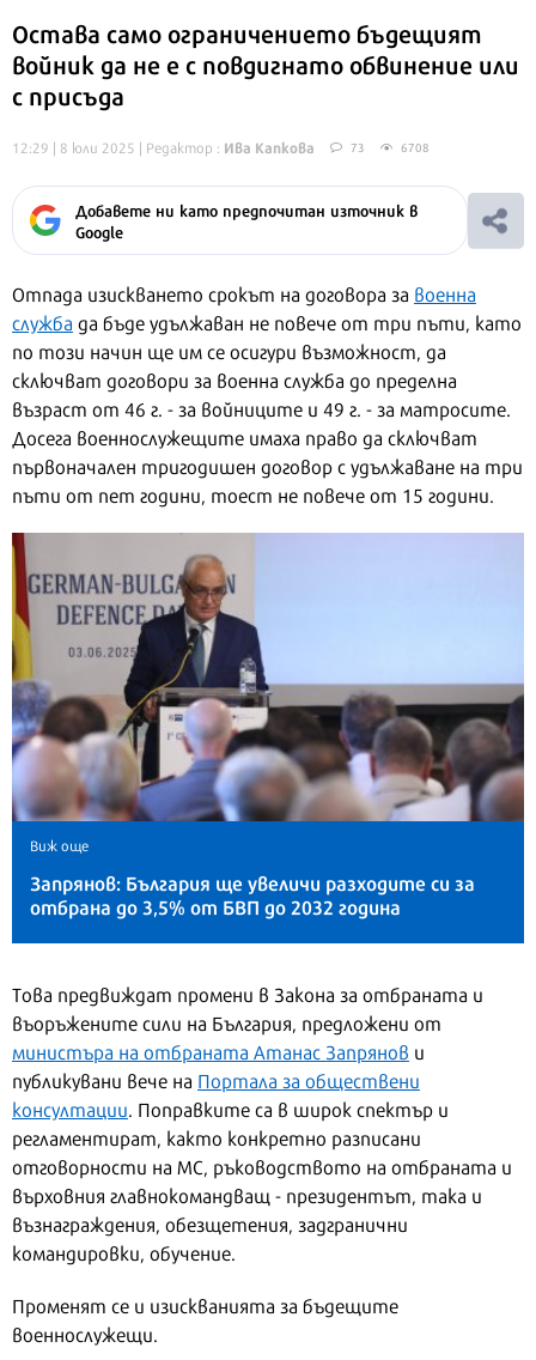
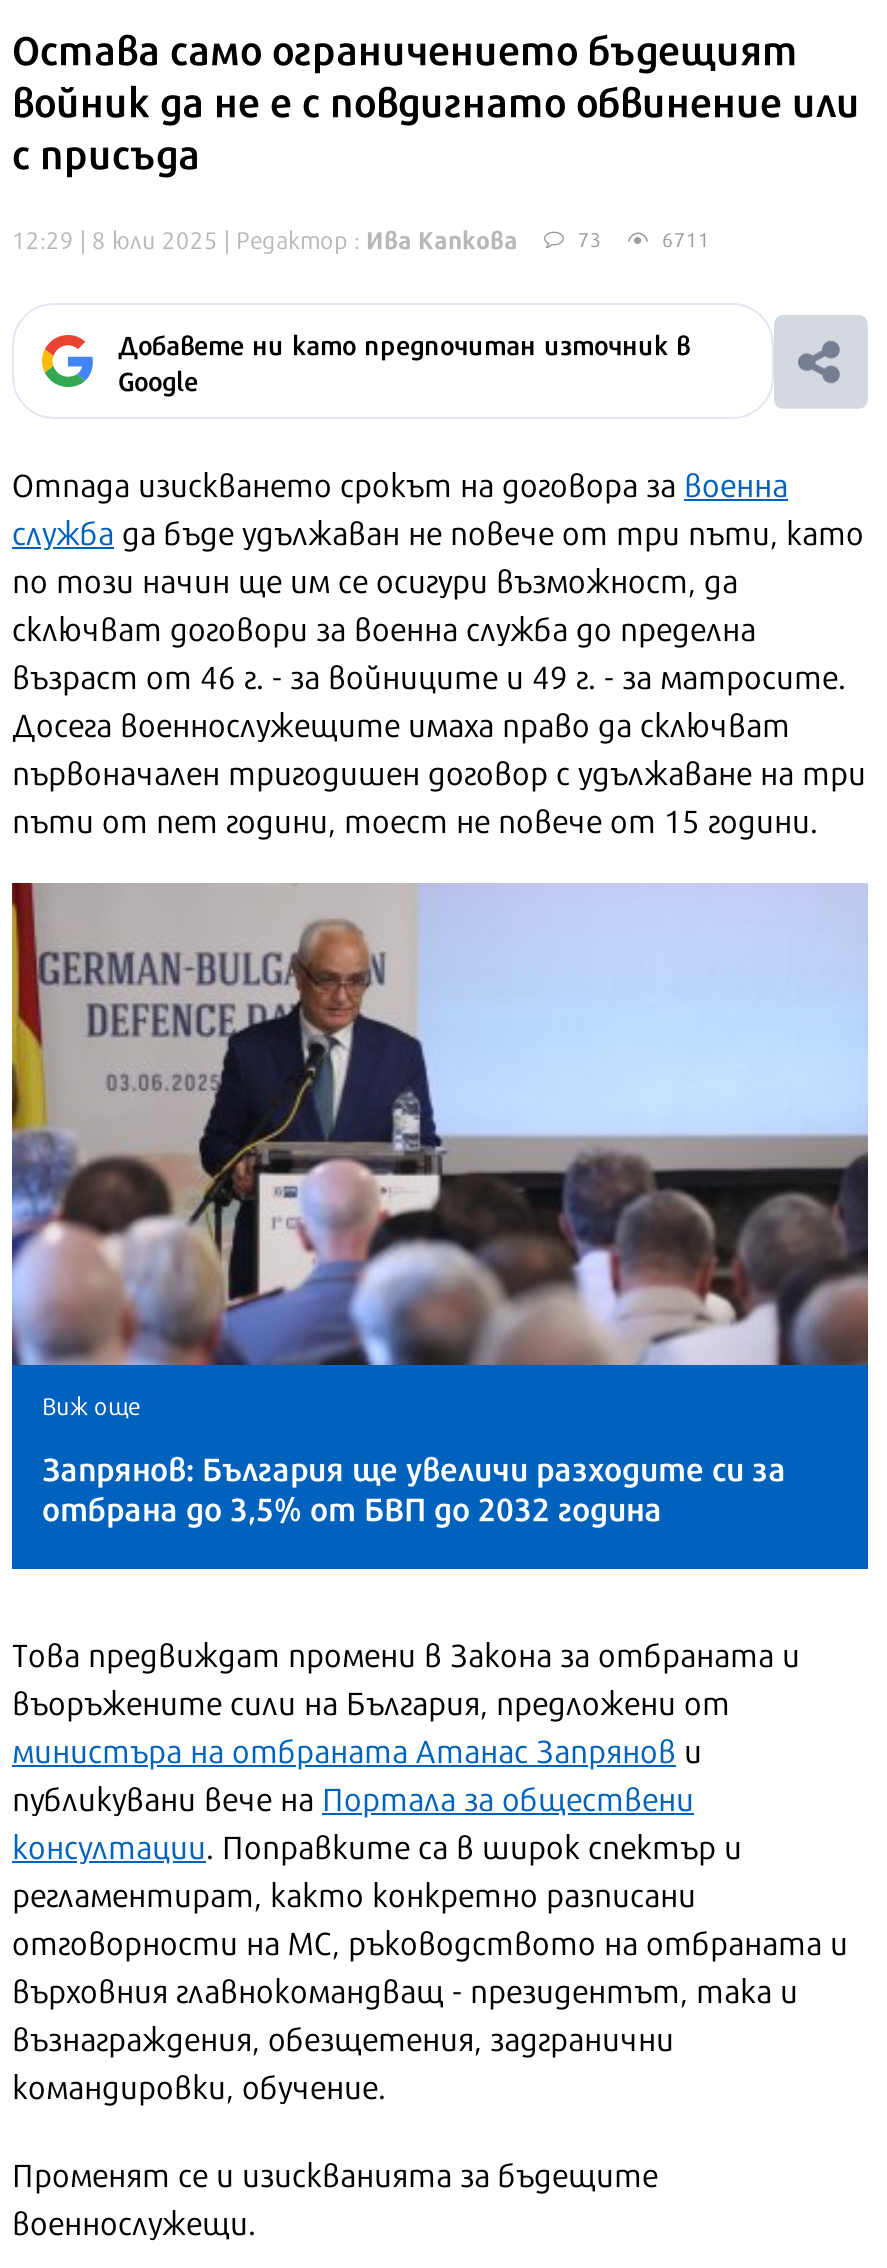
[401,138,430,156] 6708 -> [662,223,710,253] 6711

